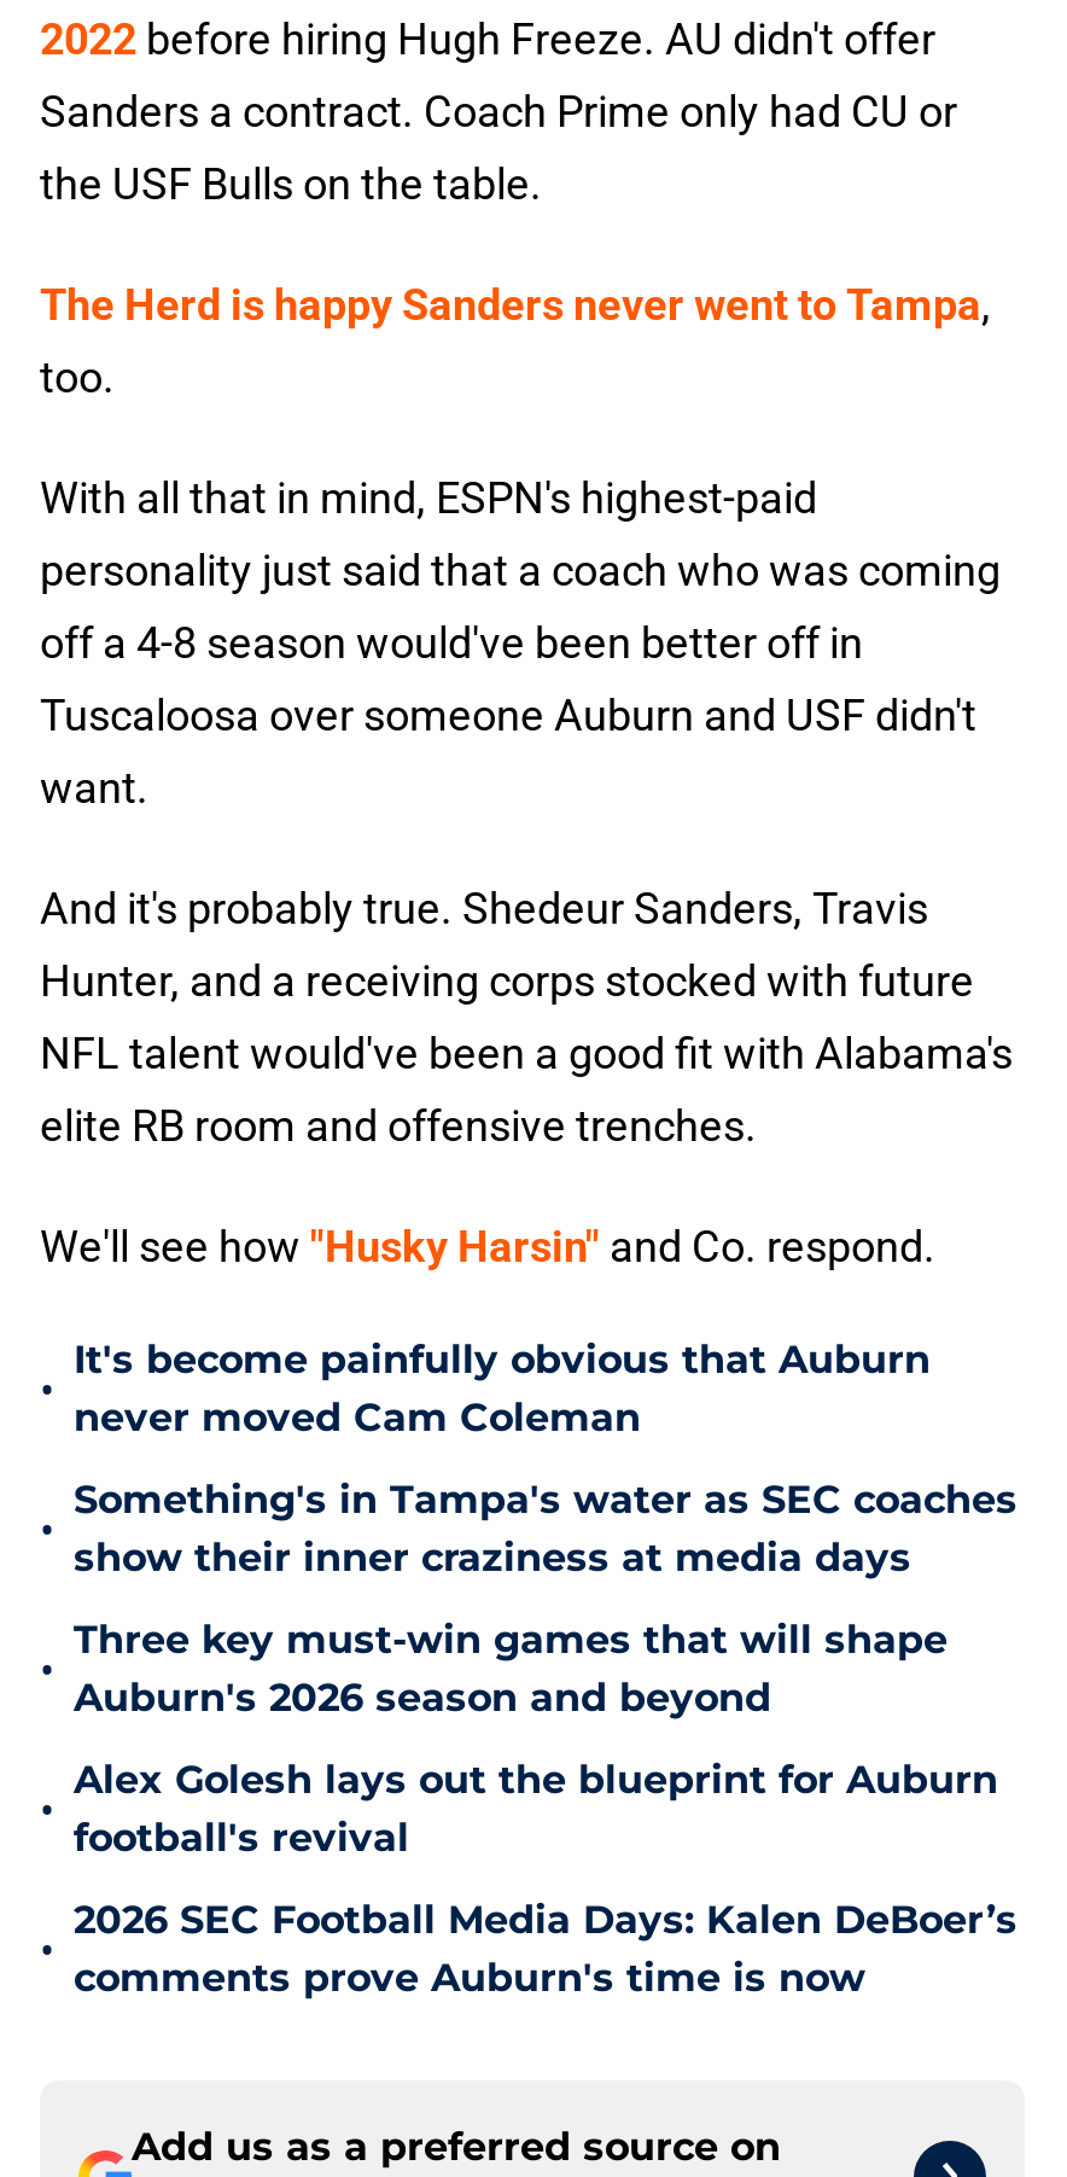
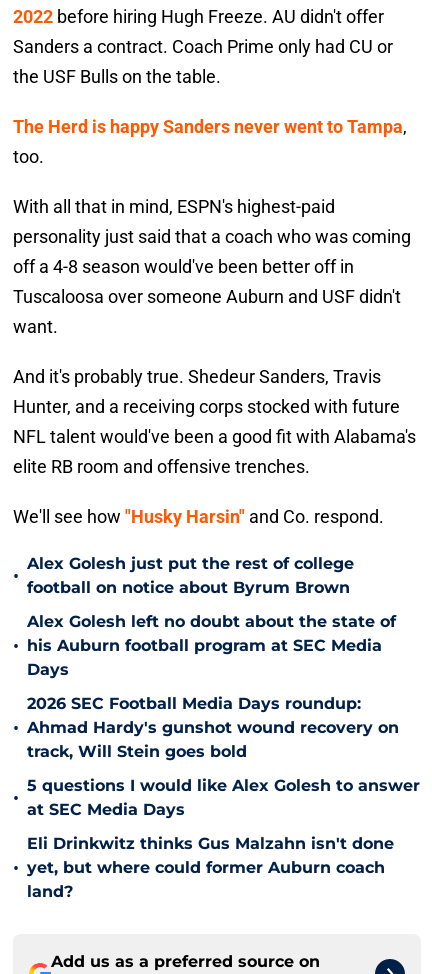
[74,1337,931,1440] It's become painfully obvious that Auburn | never moved Cam Coleman -> [27,554,354,597] Alex Golesh just put the rest of college | football on notice about Byrum Brown
[74,1477,1018,1581] Something's in Tampa's water as SEC coaches | show their inner craziness at media days -> [27,612,396,679] Alex Golesh left no doubt about the state of | his Auburn football program at SEC Media | Days
[74,1617,948,1721] Three key must-win games that will shape | Auburn's 2026 season and beyond -> [27,694,399,761] 2026 SEC Football Media Days roundup: | Ahmad Hardy's gunshot wound recovery on | track, Will Stein goes bold
[74,1757,998,1861] Alex Golesh lays out the blueprint for Auburn | football's revival -> [27,776,420,819] 5 questions I would like Alex Golesh to answer | at SEC Media Days
[74,1897,1018,2001] 2026 SEC Football Media Days: Kalen DeBoer’s | comments prove Auburn's time is now -> [27,834,394,901] Eli Drinkwitz thinks Gus Malzahn isn't done | yet, but where could former Auburn coach | land?

